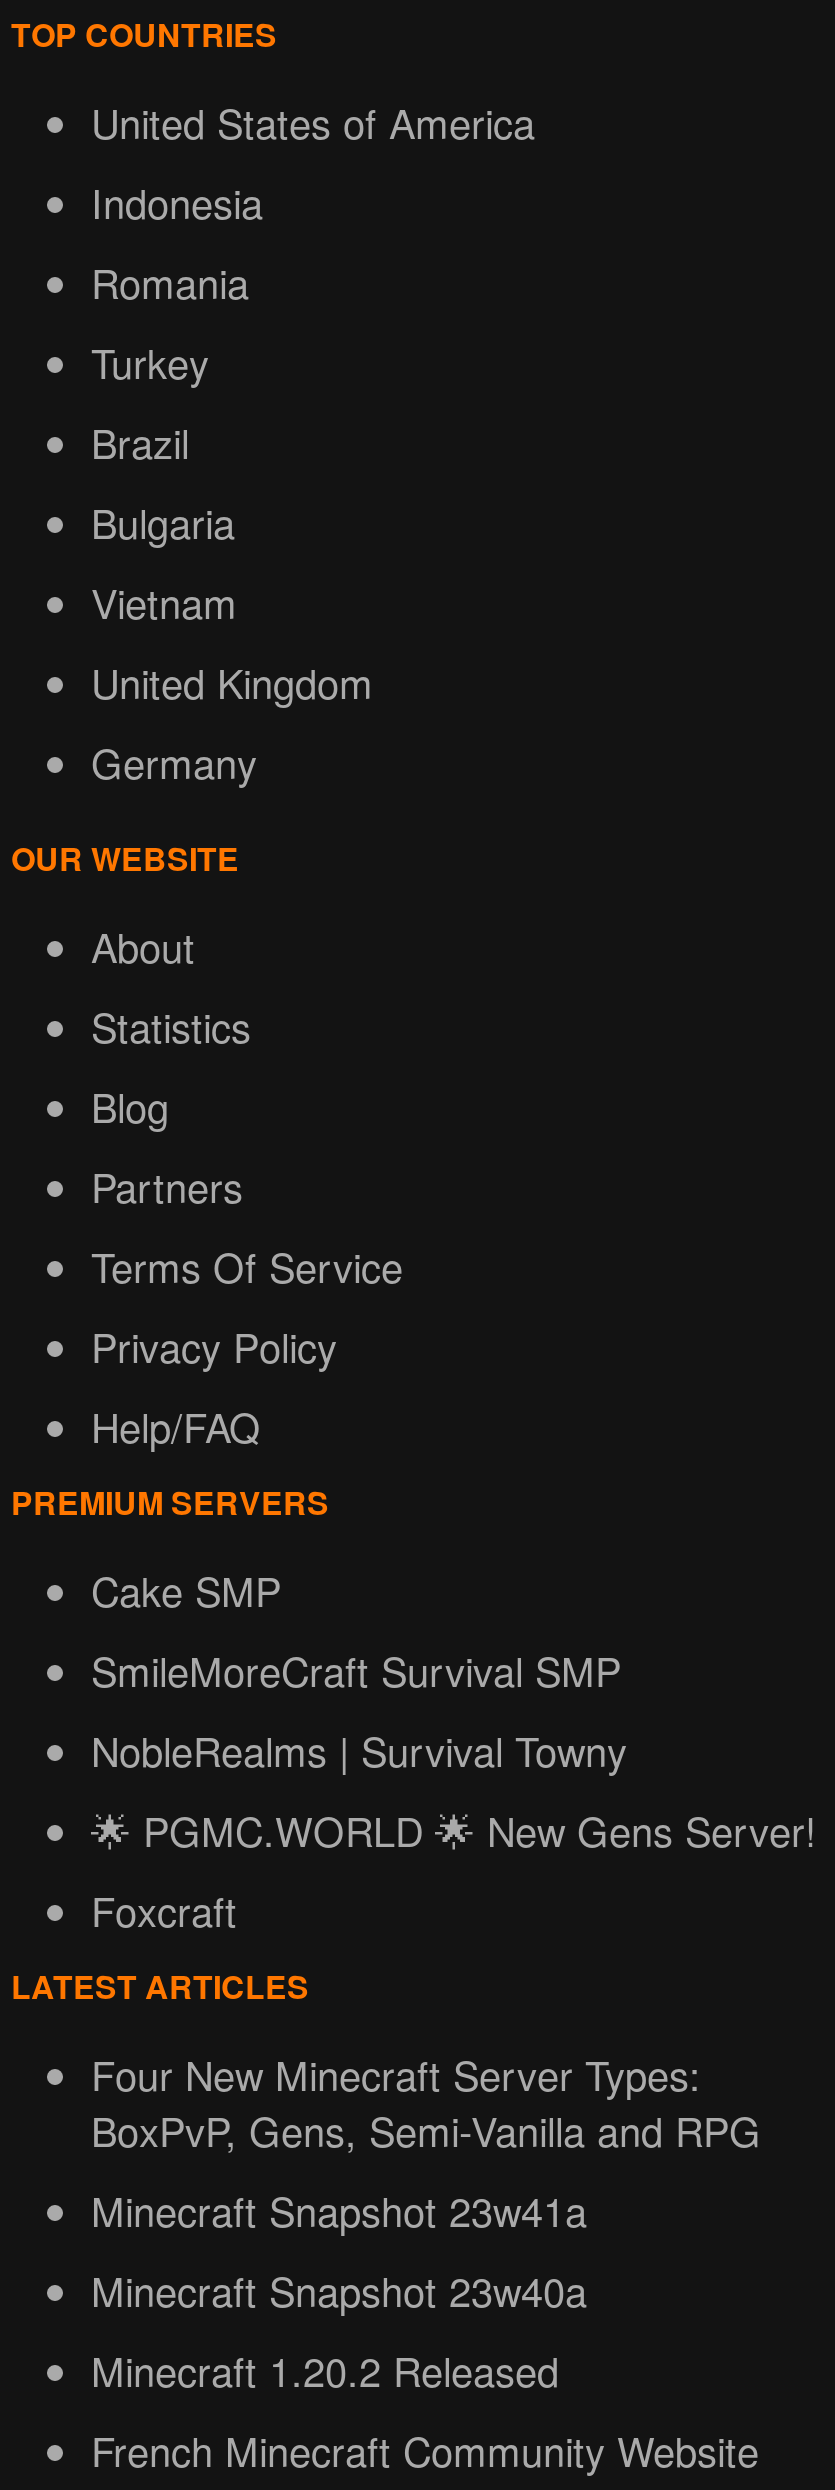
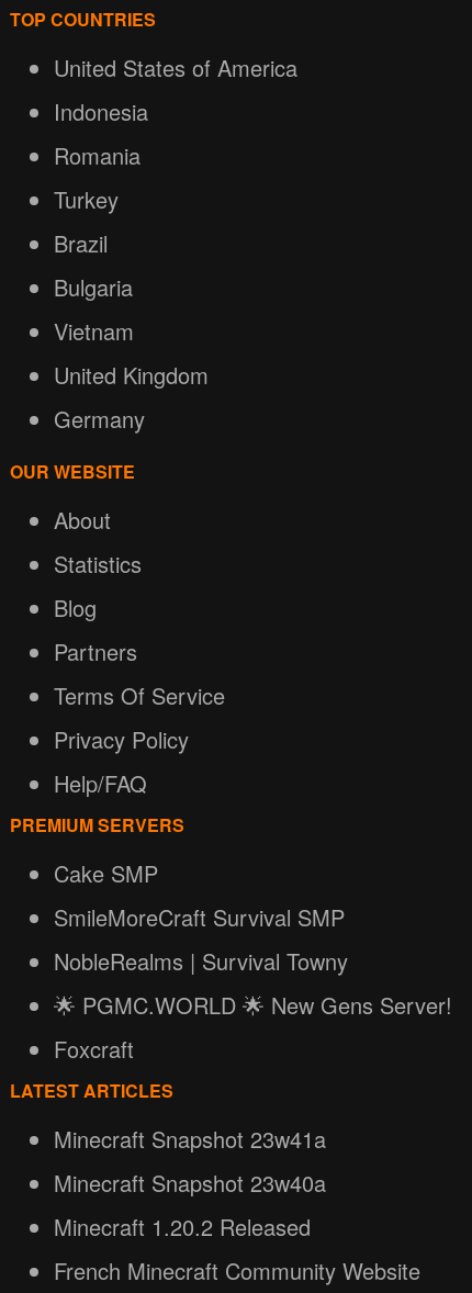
[91,2045,761,2159] Four New Minecraft Server Types: | BoxPvP, Gens, Semi-Vanilla and RPG -> none

